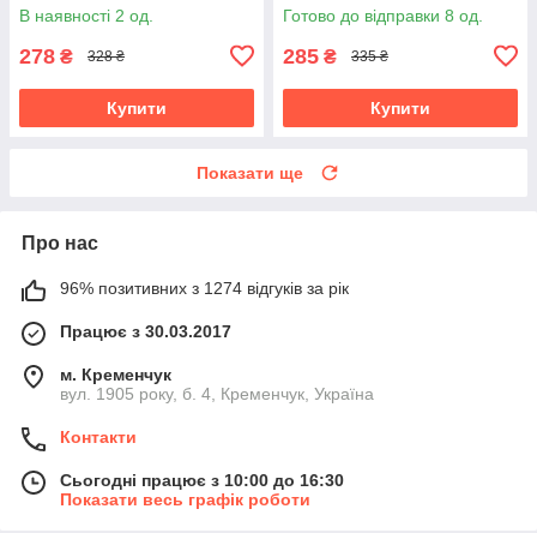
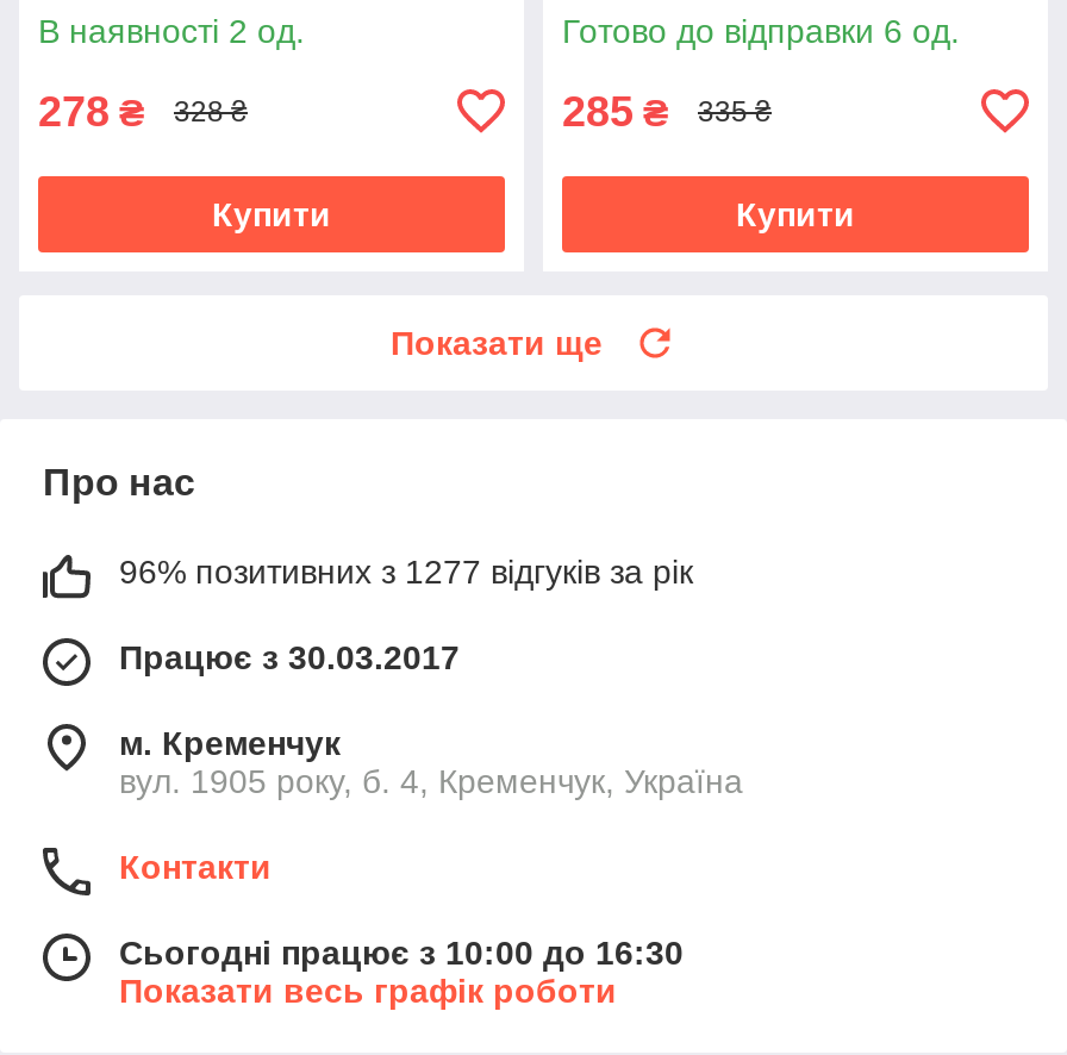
[283,6,483,25] Готово до відправки 8 од. -> [562,11,960,50] Готово до відправки 6 од.
[60,278,349,297] 96% позитивних з 1274 відгуків за рік -> [119,552,693,590] 96% позитивних з 1277 відгуків за рік

